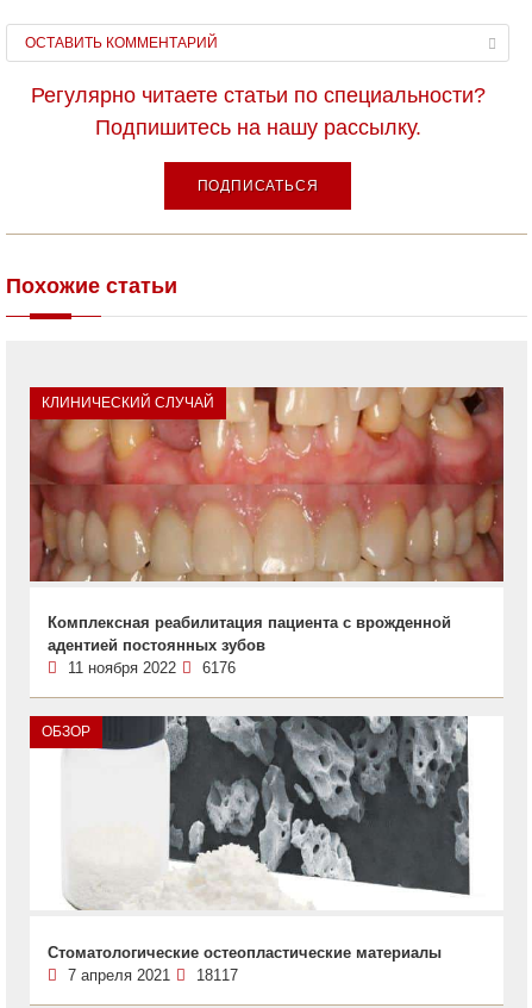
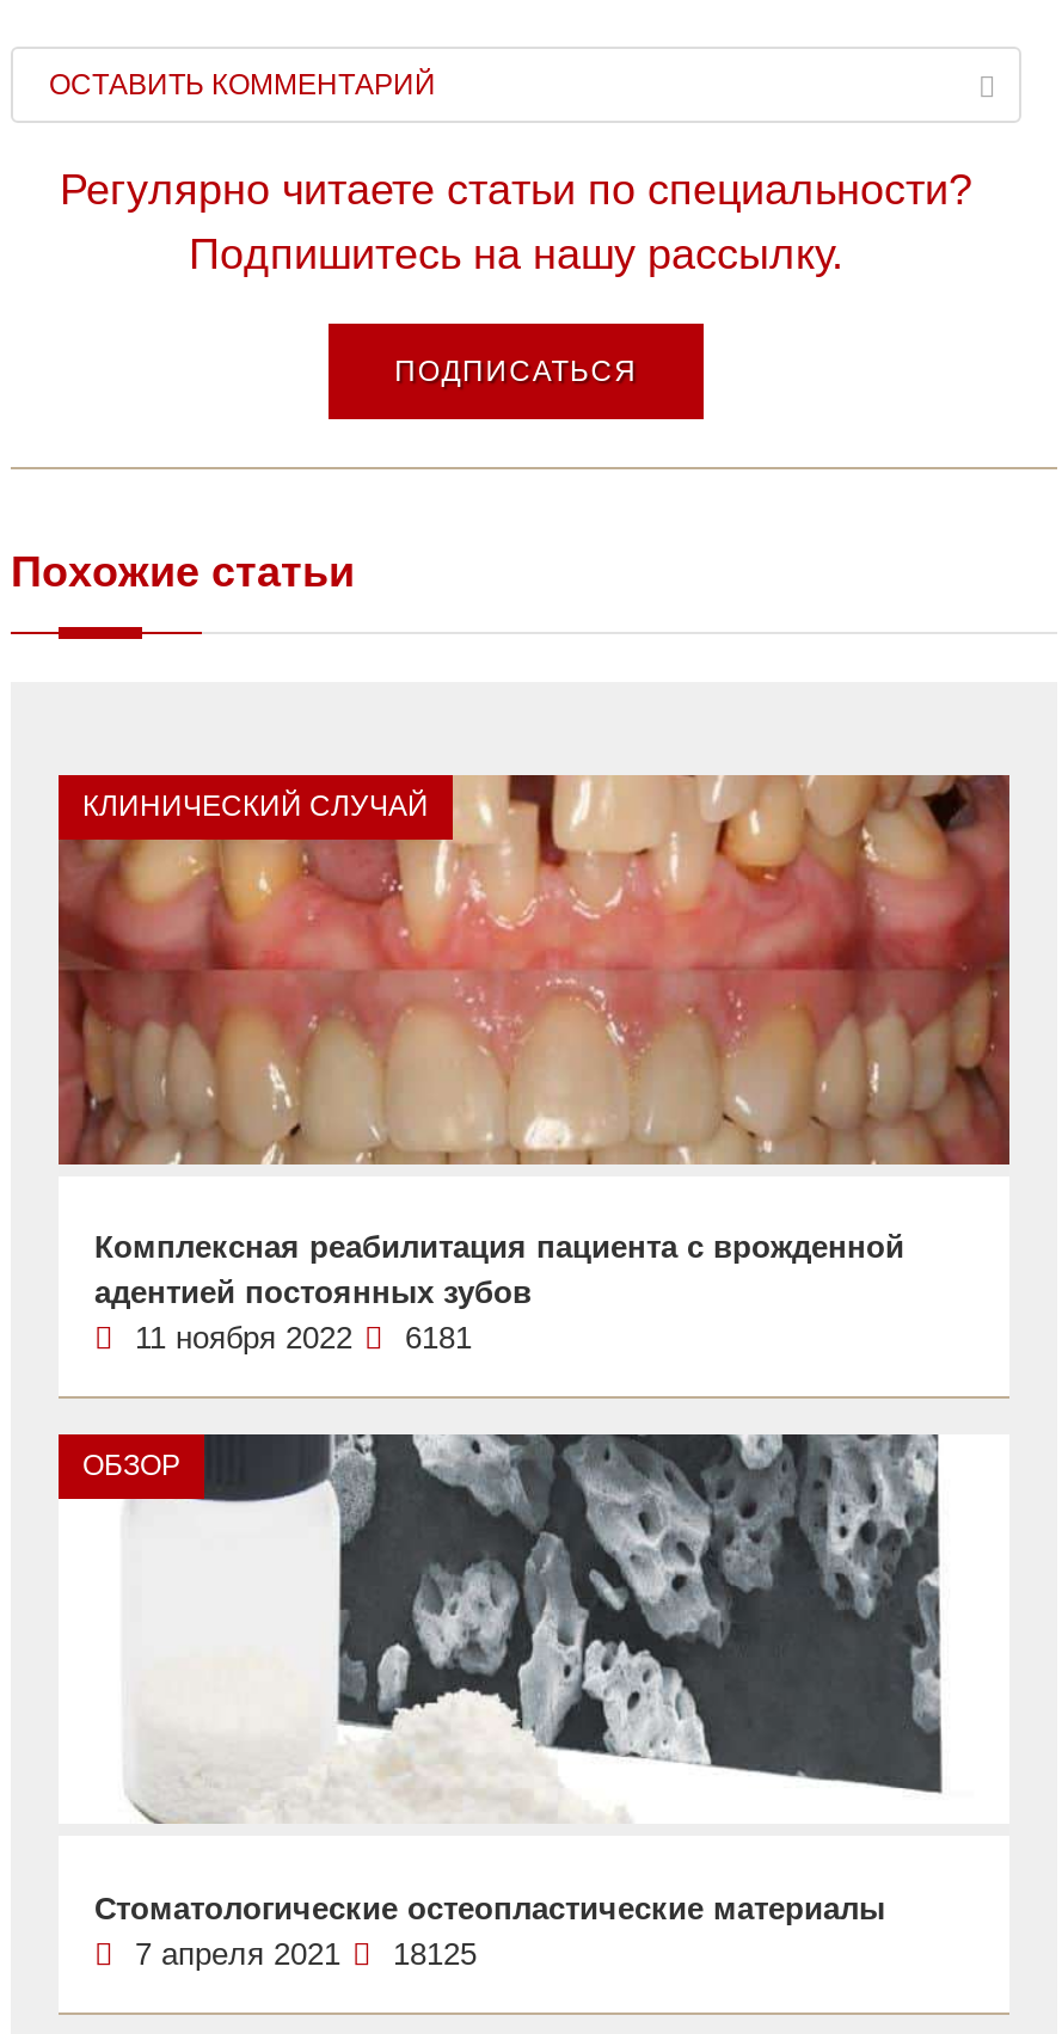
[68,658,236,676] 11 ноября 2022 6176 -> [135,1319,472,1355] 11 ноября 2022 6181
[68,966,238,984] 7 апреля 2021 18117 -> [135,1935,477,1971] 7 апреля 2021 18125

